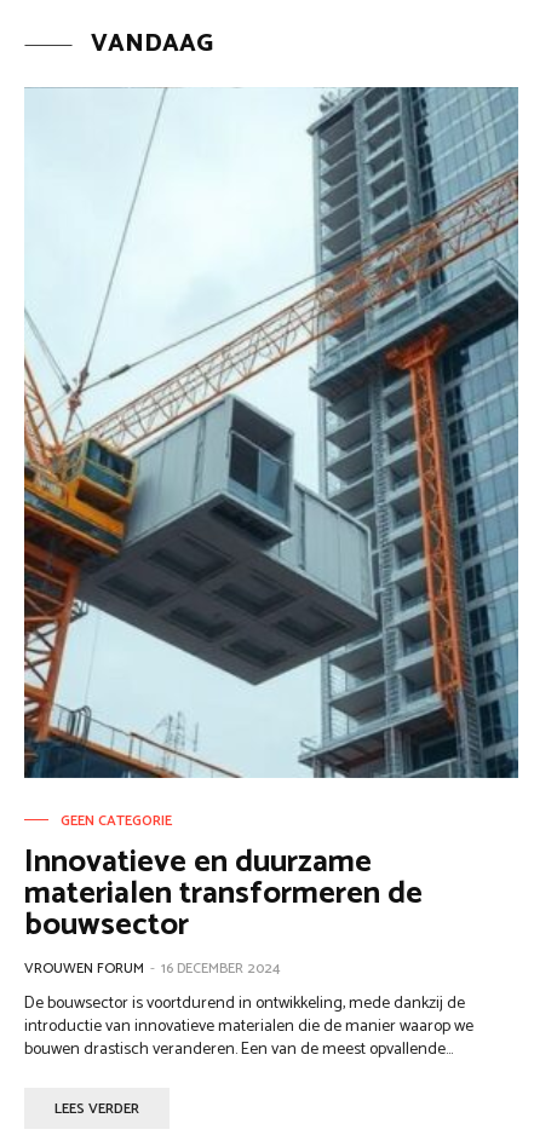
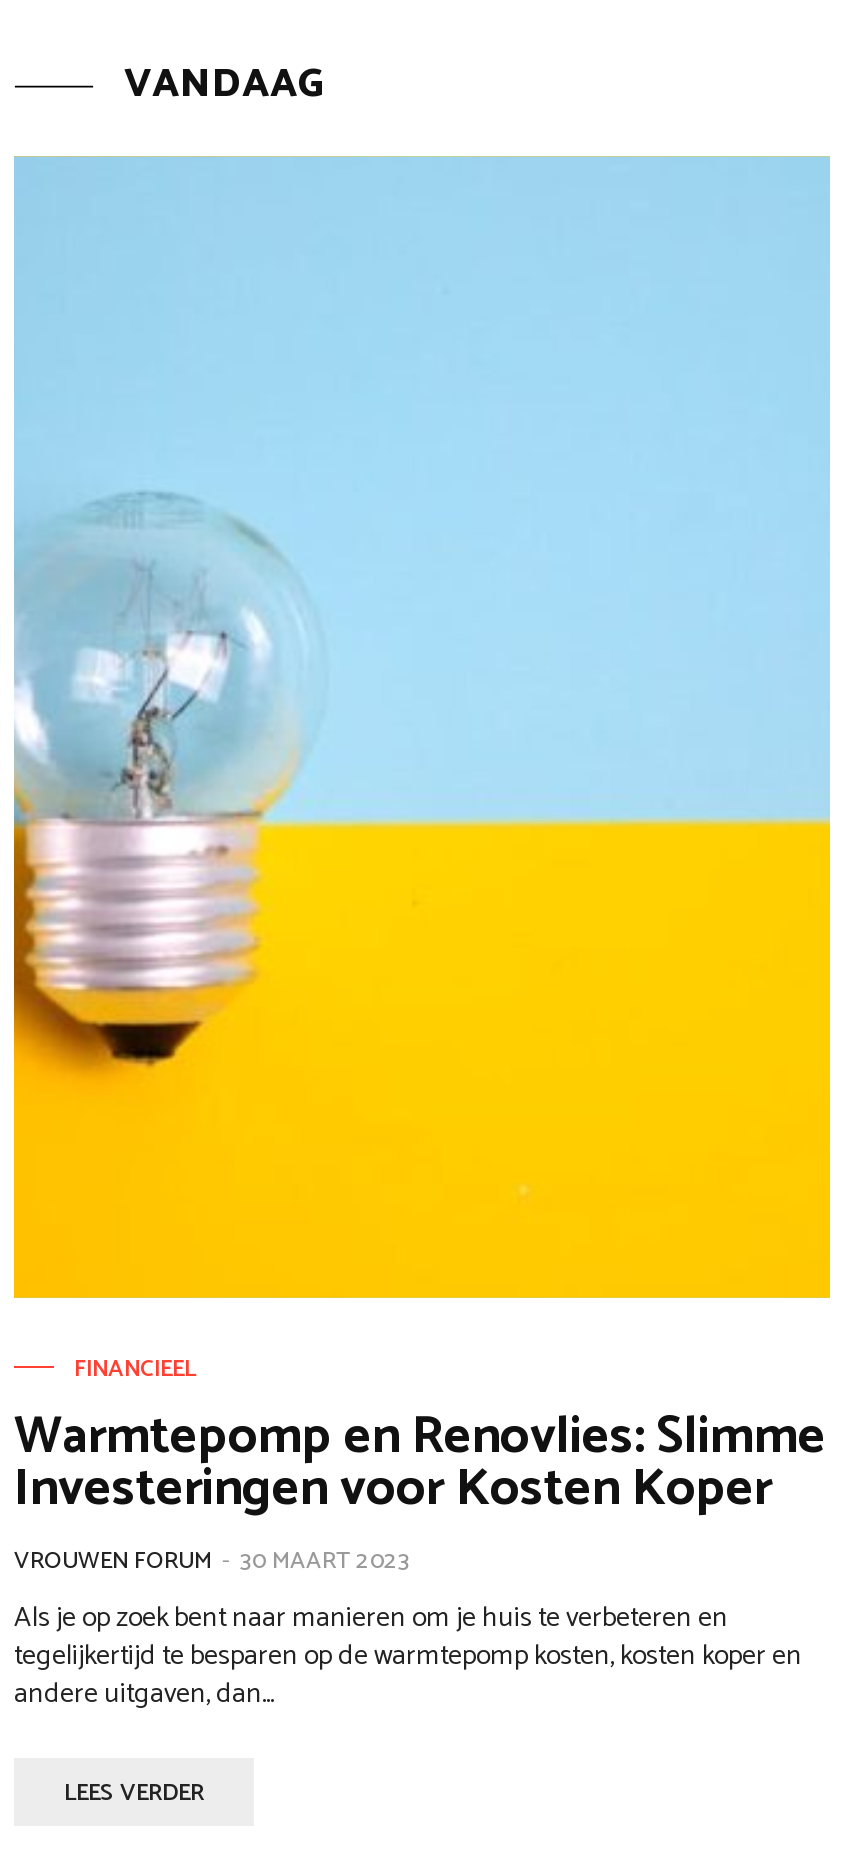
[23,86,519,1063] [image] | GEEN CATEGORIE | Innovatieve en duurzame | materialen transformeren de | bouwsector | VROUWEN FORUM - 16 DECEMBER 2024 | De bouwsector is voortdurend in ontwikkeling, mede dankzij de | introductie van innovatieve materialen die de manier waarop we | bouwen drastisch veranderen. Een van de meest opvallende... -> [12,156,832,1718] [image] | FINANCIEEL | Warmtepomp en Renovlies: Slimme | Investeringen voor Kosten Koper | VROUWEN FORUM - 30 MAART 2023 | Als je op zoek bent naar manieren om je huis te verbeteren en | tegelijkertijd te besparen op de warmtepomp kosten, kosten koper en | andere uitgaven, dan...

